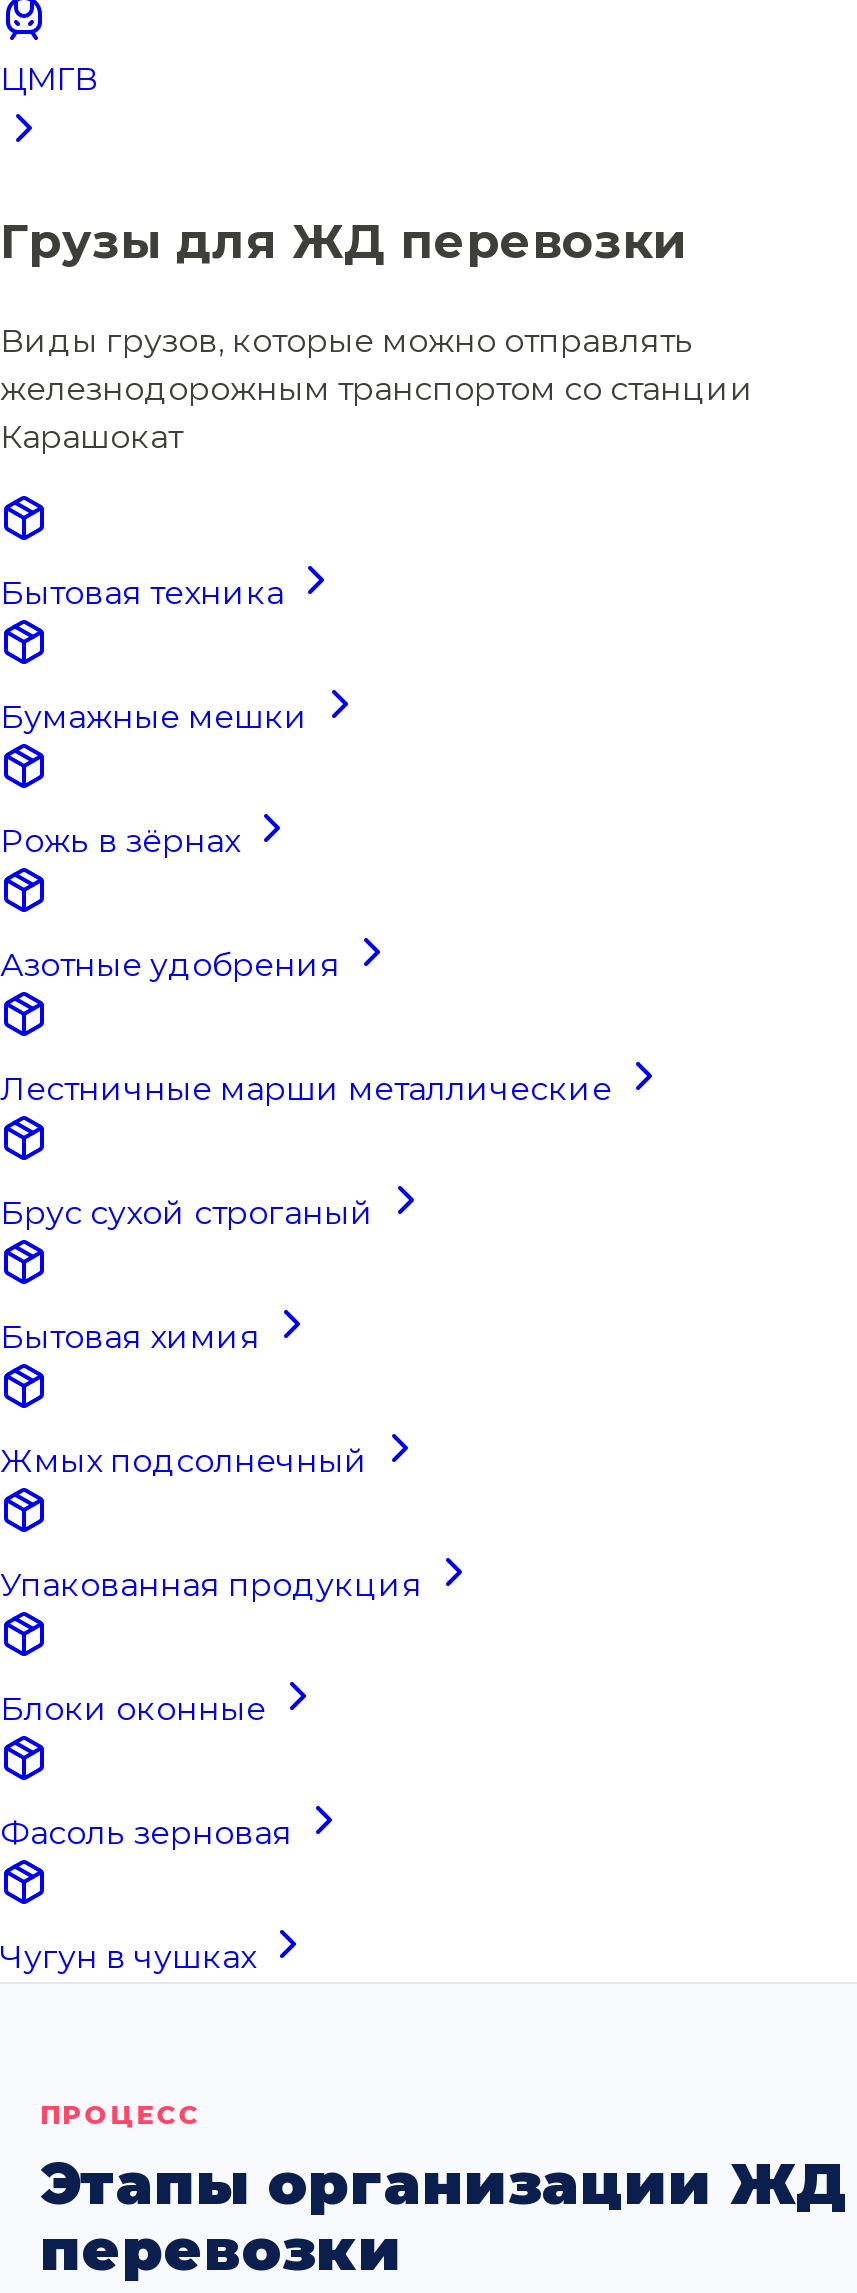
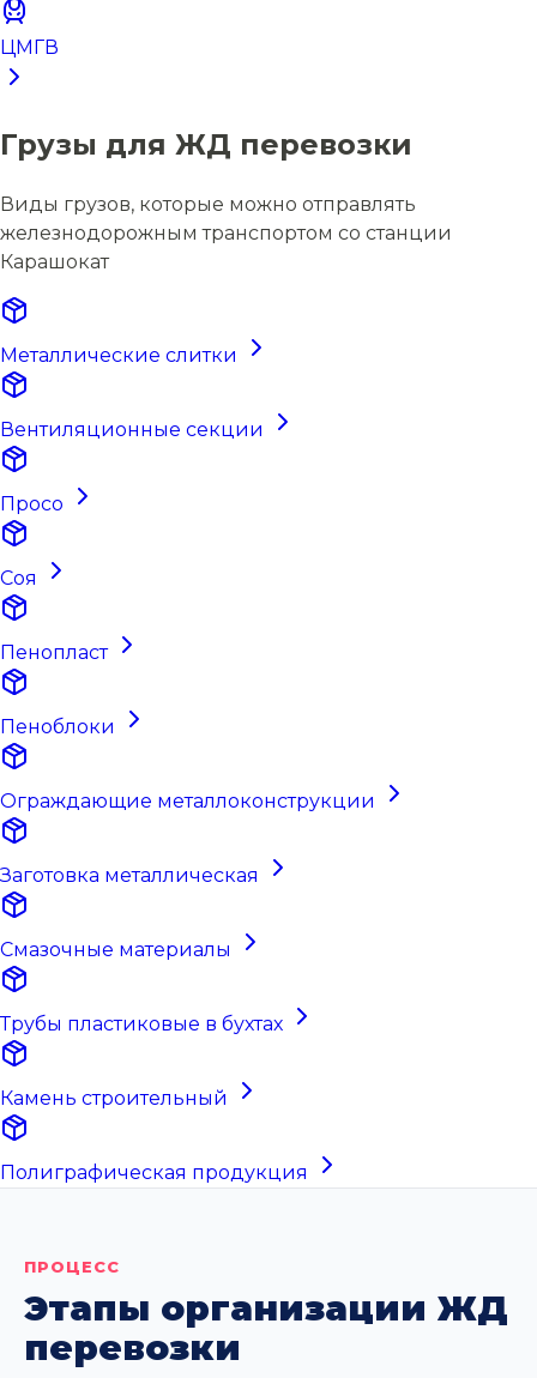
[0,573,284,611] Бытовая техника -> [0,344,237,366] Металлические слитки
[0,697,308,735] Бумажные мешки -> [0,418,264,441] Вентиляционные секции
[0,821,240,859] Рожь в зёрнах -> [0,492,64,515] Просо
[0,945,340,983] Азотные удобрения -> [0,566,37,589] Соя
[0,1069,612,1107] Лестничные марши металлические -> [0,641,108,663] Пенопласт
[0,1193,374,1231] Брус сухой строганый -> [0,715,115,738] Пеноблоки
[0,1317,260,1355] Бытовая химия -> [0,789,375,812] Ограждающие металлоконструкции
[0,1441,368,1479] Жмых подсолнечный -> [0,864,259,886] Заготовка металлическая
[0,1565,422,1603] Упакованная продукция -> [0,938,231,961] Смазочные материалы
[0,1689,266,1727] Блоки оконные -> [0,1012,283,1035] Трубы пластиковые в бухтах
[0,1813,292,1851] Фасоль зерновая -> [0,1086,228,1109] Камень строительный
[0,1937,256,1975] Чугун в чушках -> [0,1161,308,1184] Полиграфическая продукция

